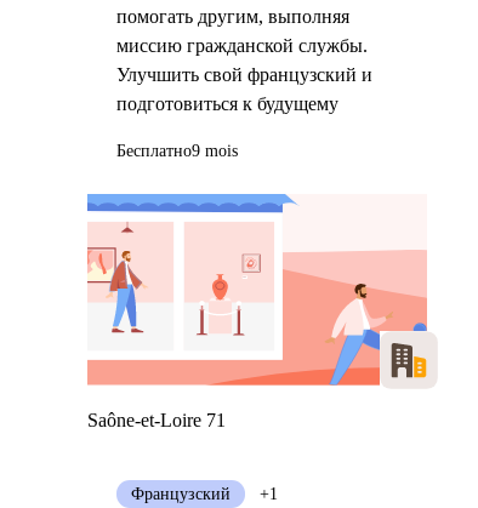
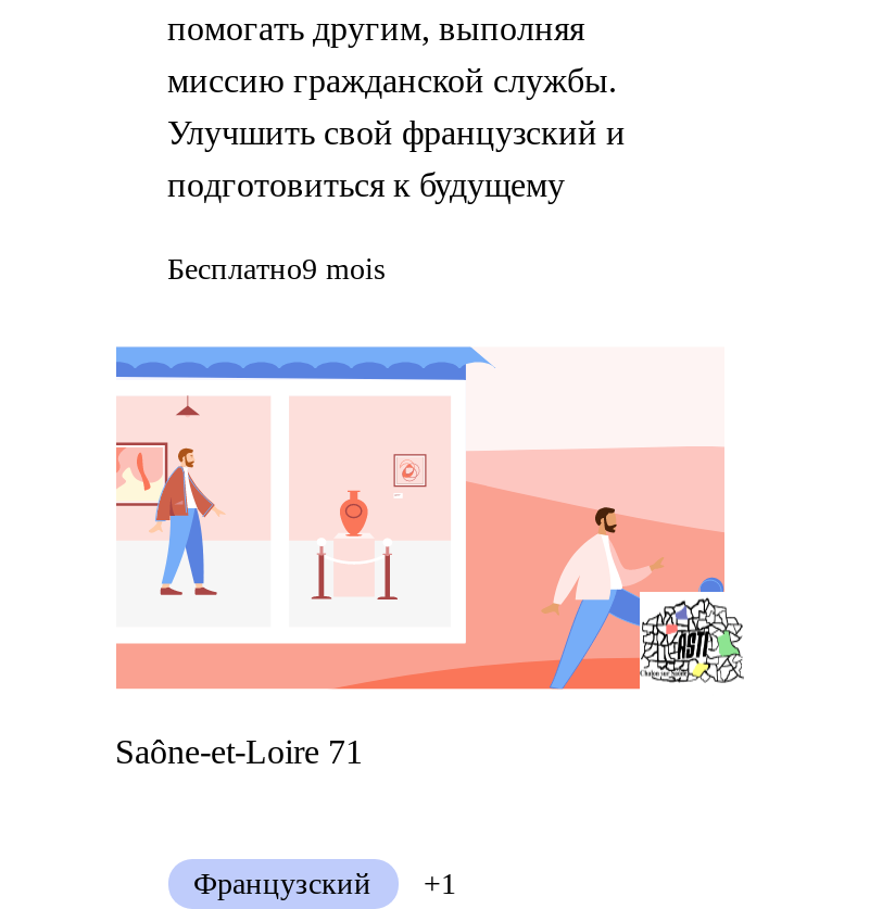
[380,332,437,388] [image] -> [640,594,744,692] [image]

